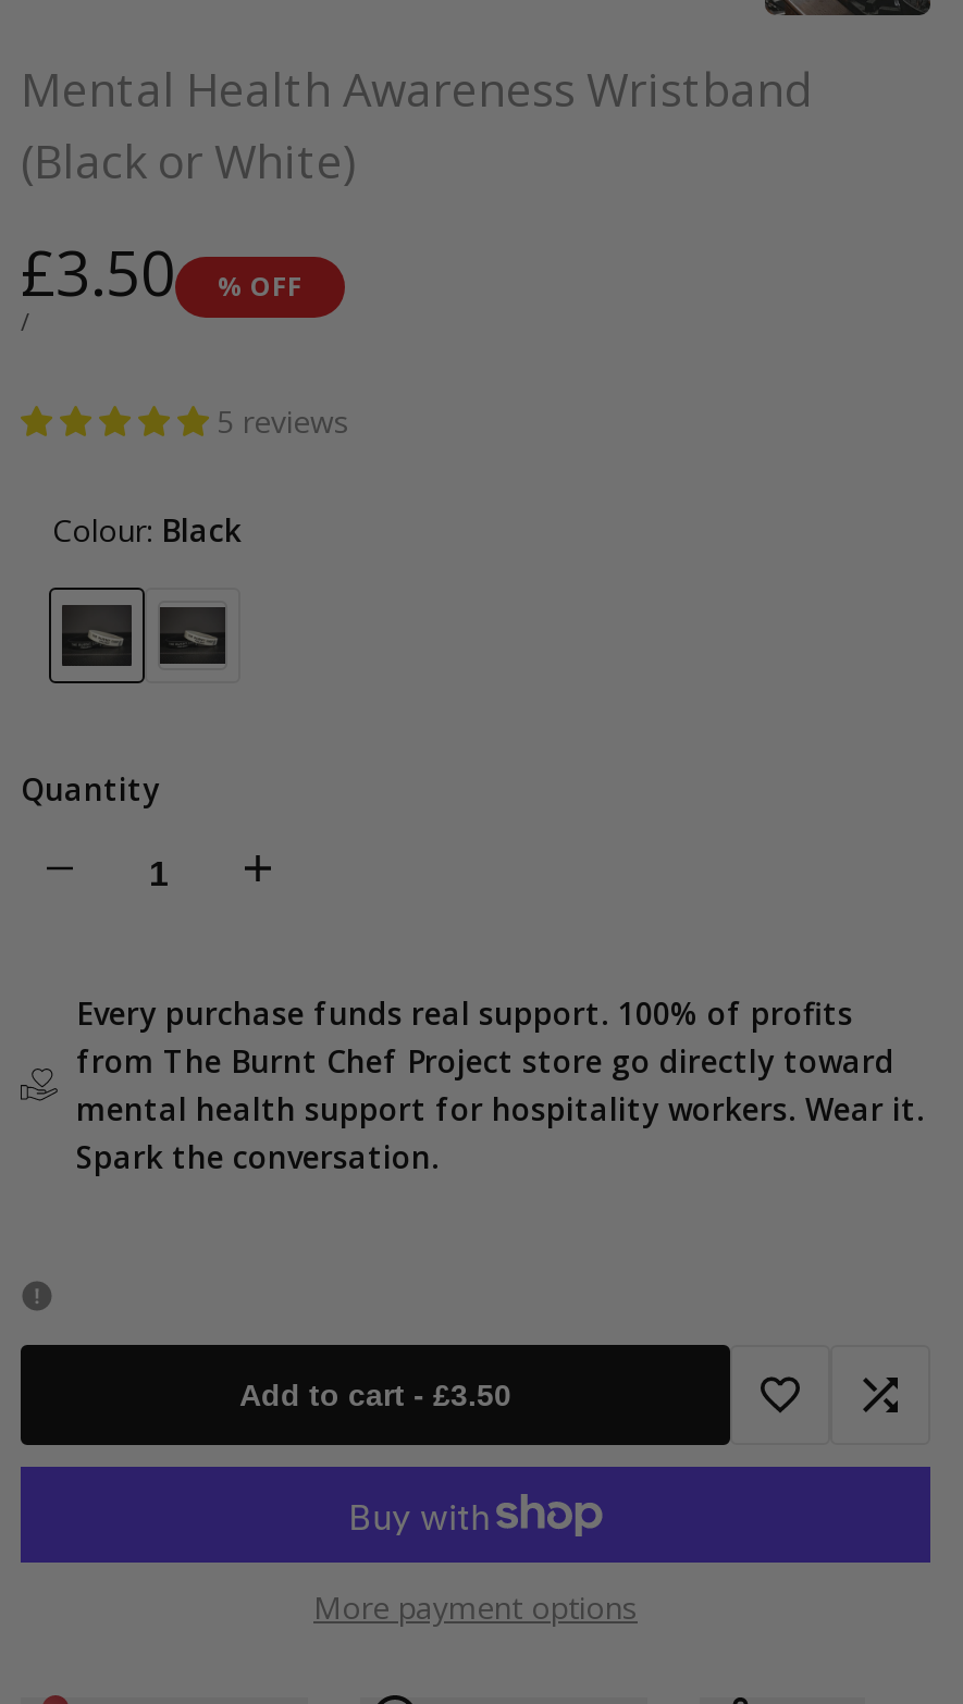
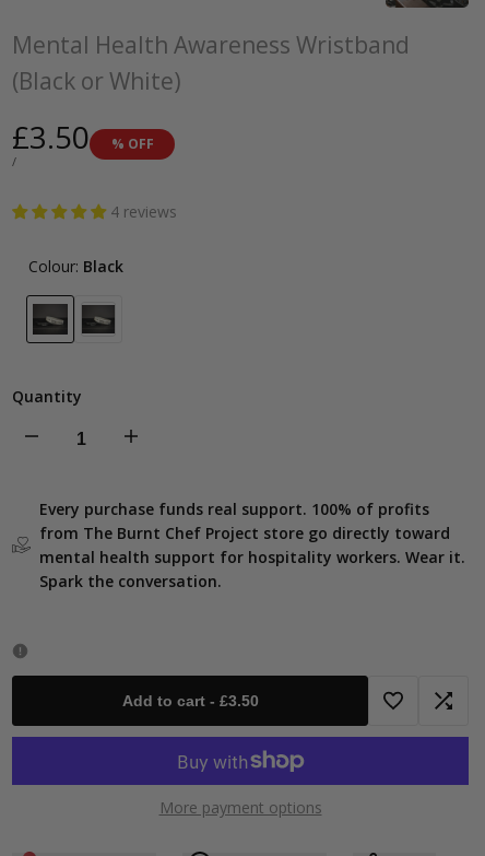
[217,400,349,441] 5 reviews -> [110,201,177,222] 4 reviews

